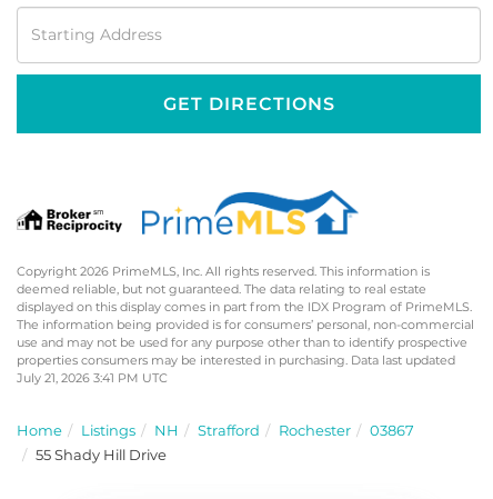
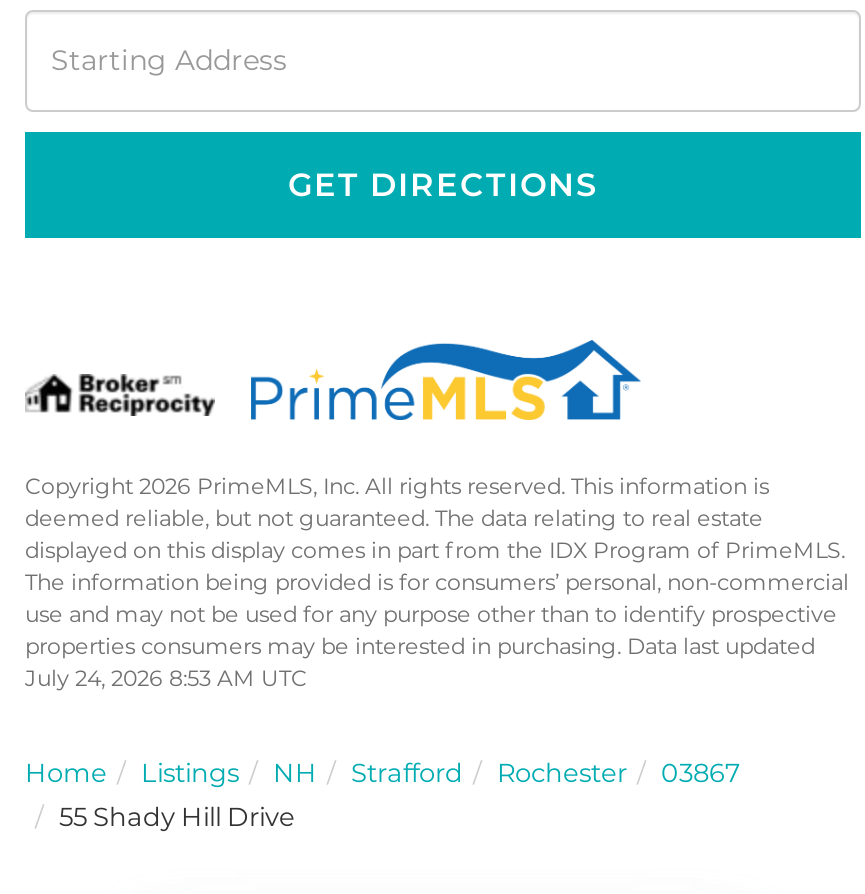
[17,371,168,386] July 21, 2026 3:41 PM UTC -> [25,665,307,693] July 24, 2026 8:53 AM UTC

